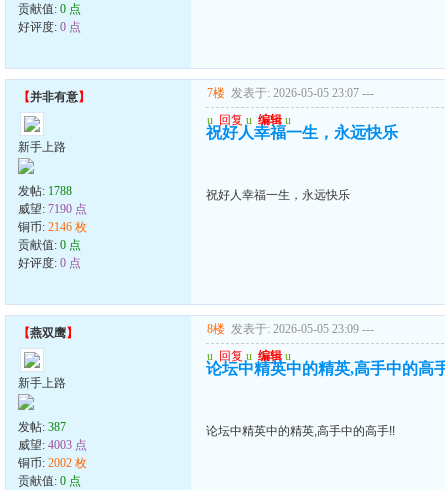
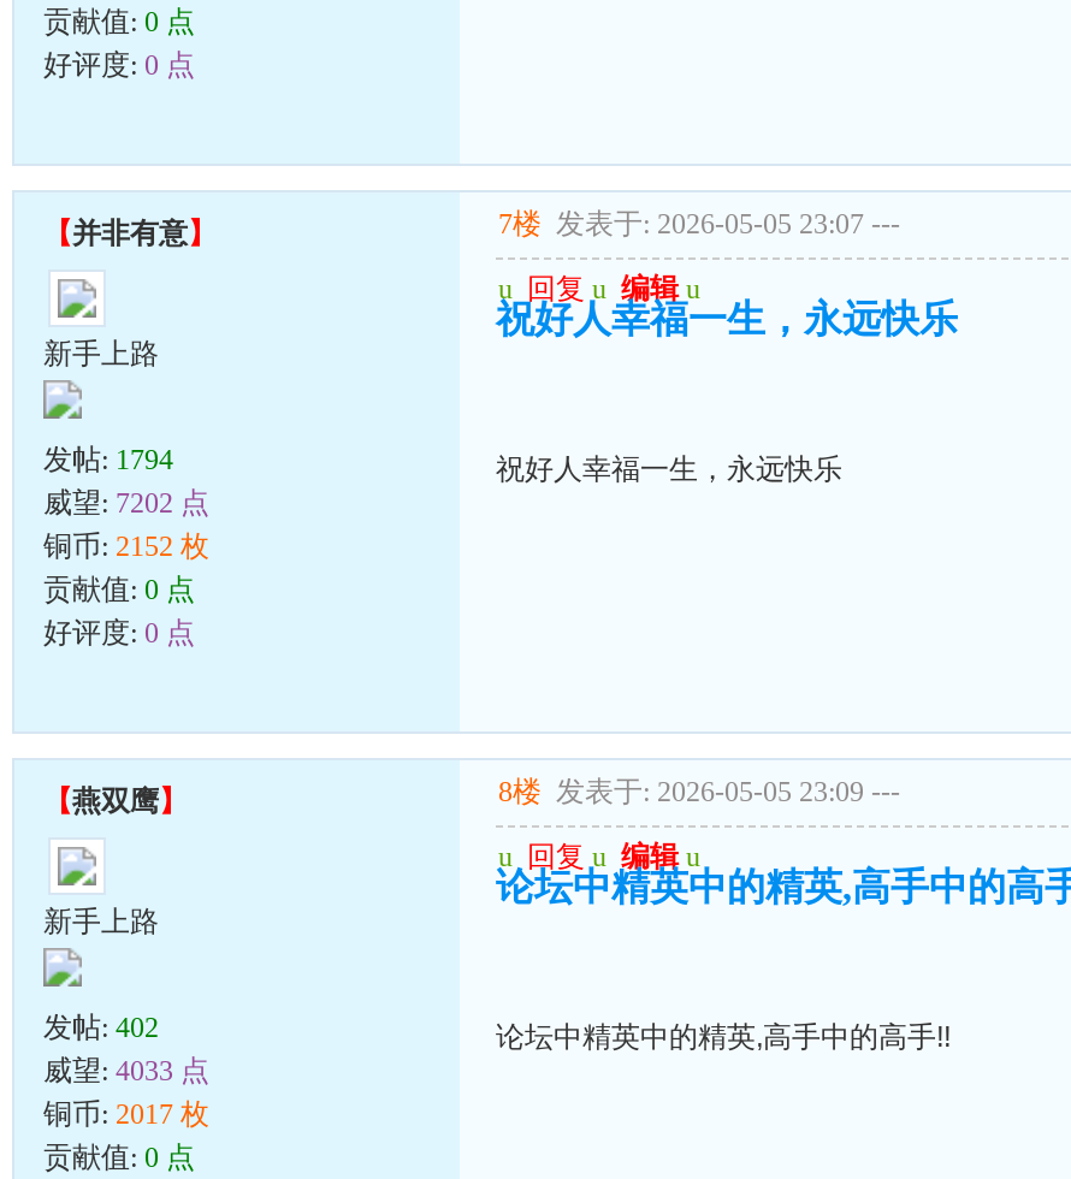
[18,184,72,198] 发帖: 1788 -> [43,442,173,476] 发帖: 1794
[18,202,87,216] 威望: 7190 点 -> [43,486,209,519] 威望: 7202 点
[18,220,87,234] 铜币: 2146 枚 -> [43,529,209,563] 铜币: 2152 枚
[18,420,66,434] 发帖: 387 -> [43,1010,159,1044] 发帖: 402
[18,438,87,452] 威望: 4003 点 -> [43,1053,209,1087] 威望: 4033 点
[18,456,87,470] 铜币: 2002 枚 -> [43,1097,209,1130] 铜币: 2017 枚

